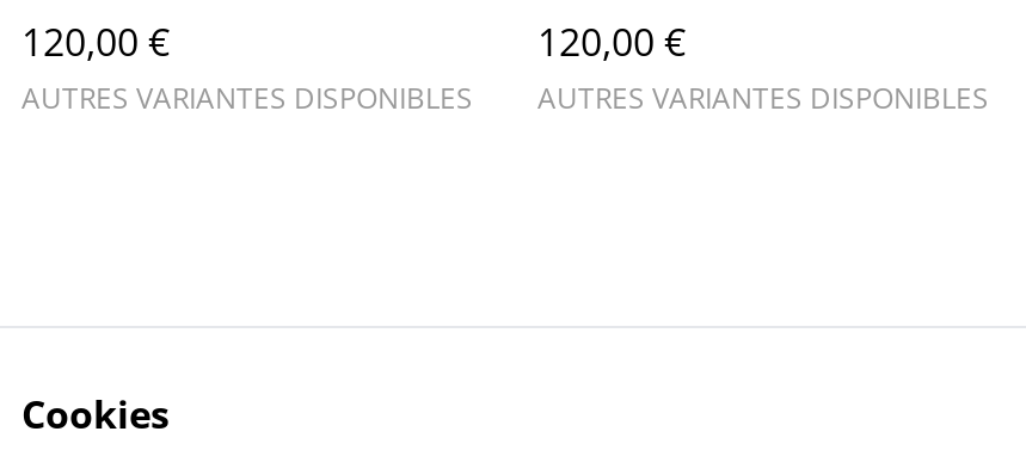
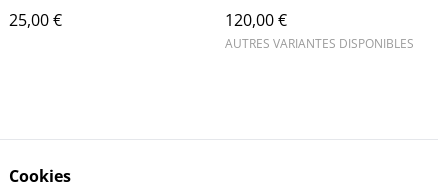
[21,16,473,118] 120,00 € | AUTRES VARIANTES DISPONIBLES -> [9,9,62,31] 25,00 €

